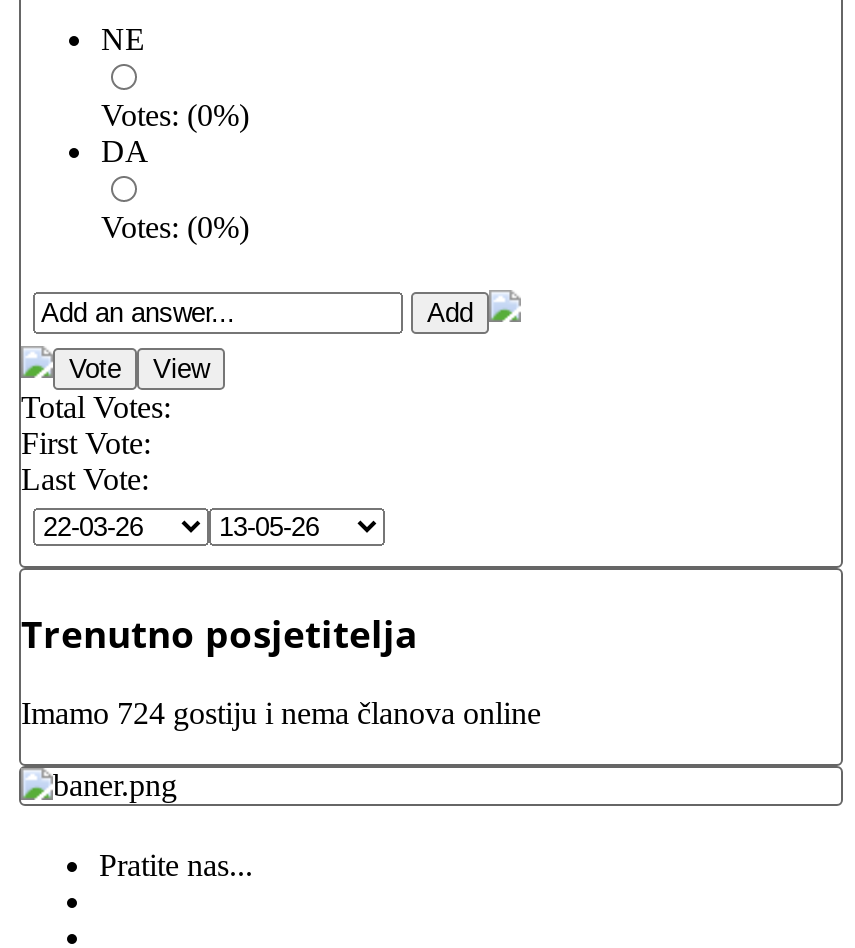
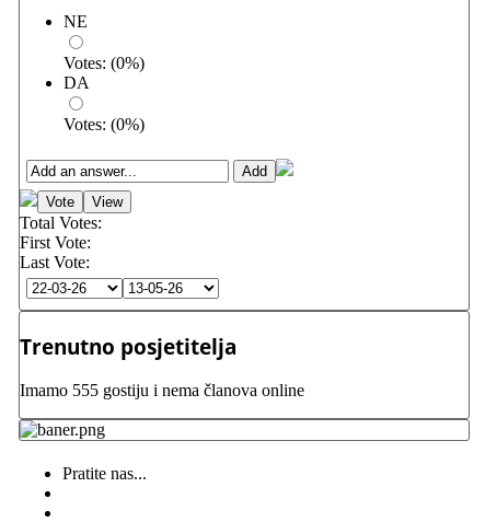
[21,695,541,729] Imamo 724 gostiju i nema članova online -> [20,380,304,399] Imamo 555 gostiju i nema članova online

